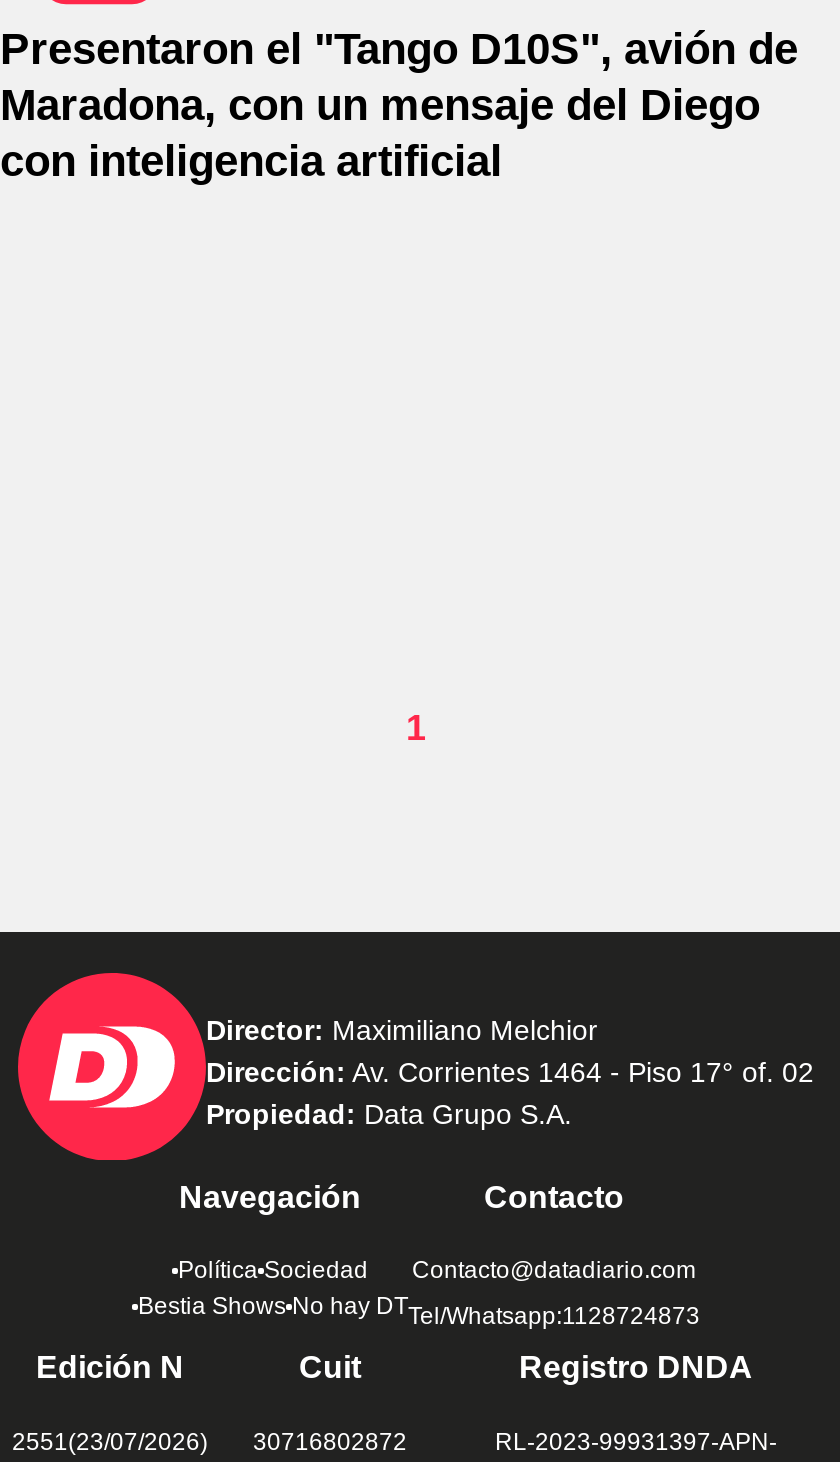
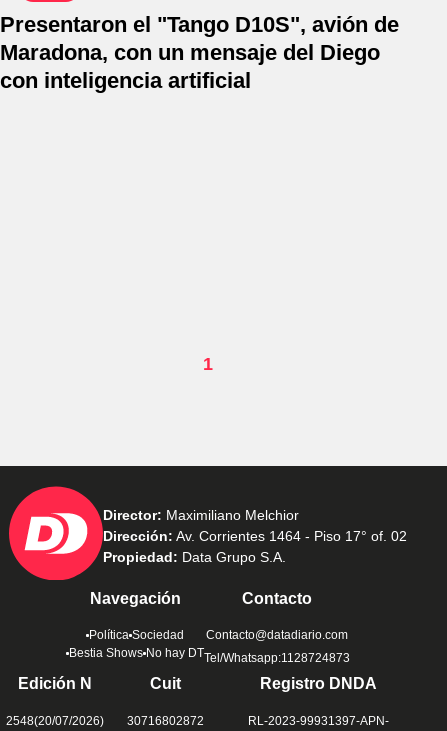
[12,1429,407,1457] 2551(23/07/2026) 30716802872 -> [6,714,203,728] 2548(20/07/2026) 30716802872

